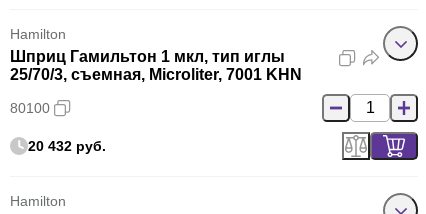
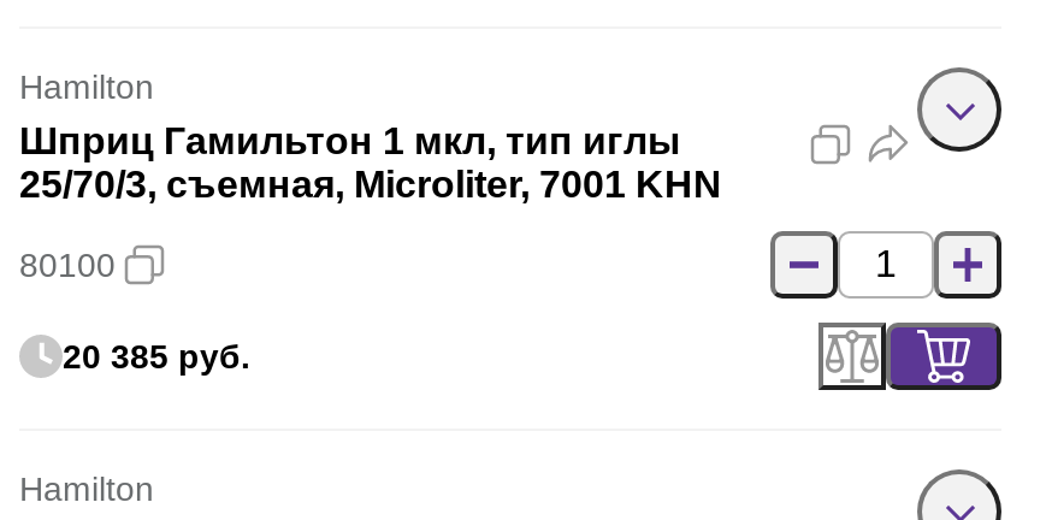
[28,138,106,154] 20 432 руб. -> [63,337,250,376] 20 385 руб.

